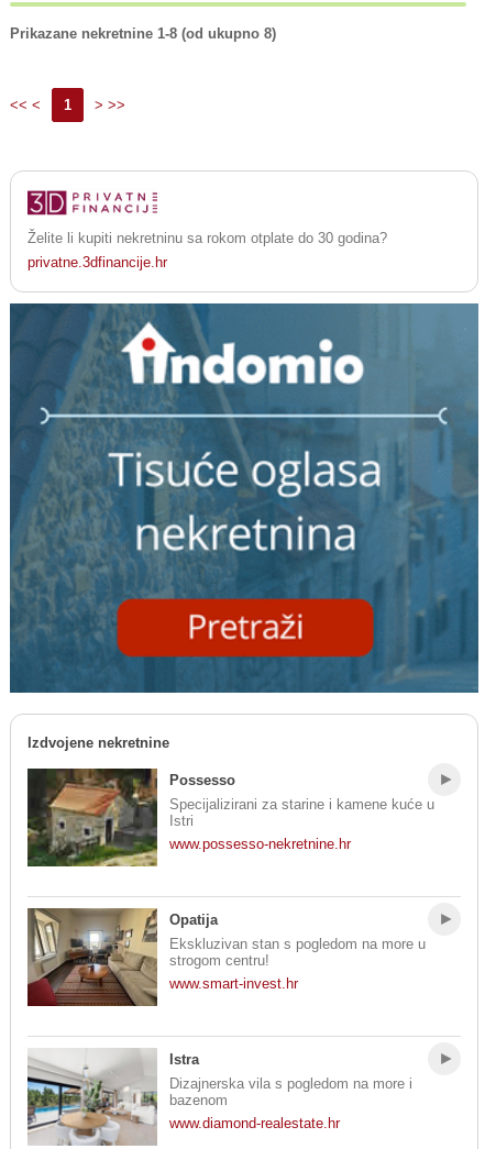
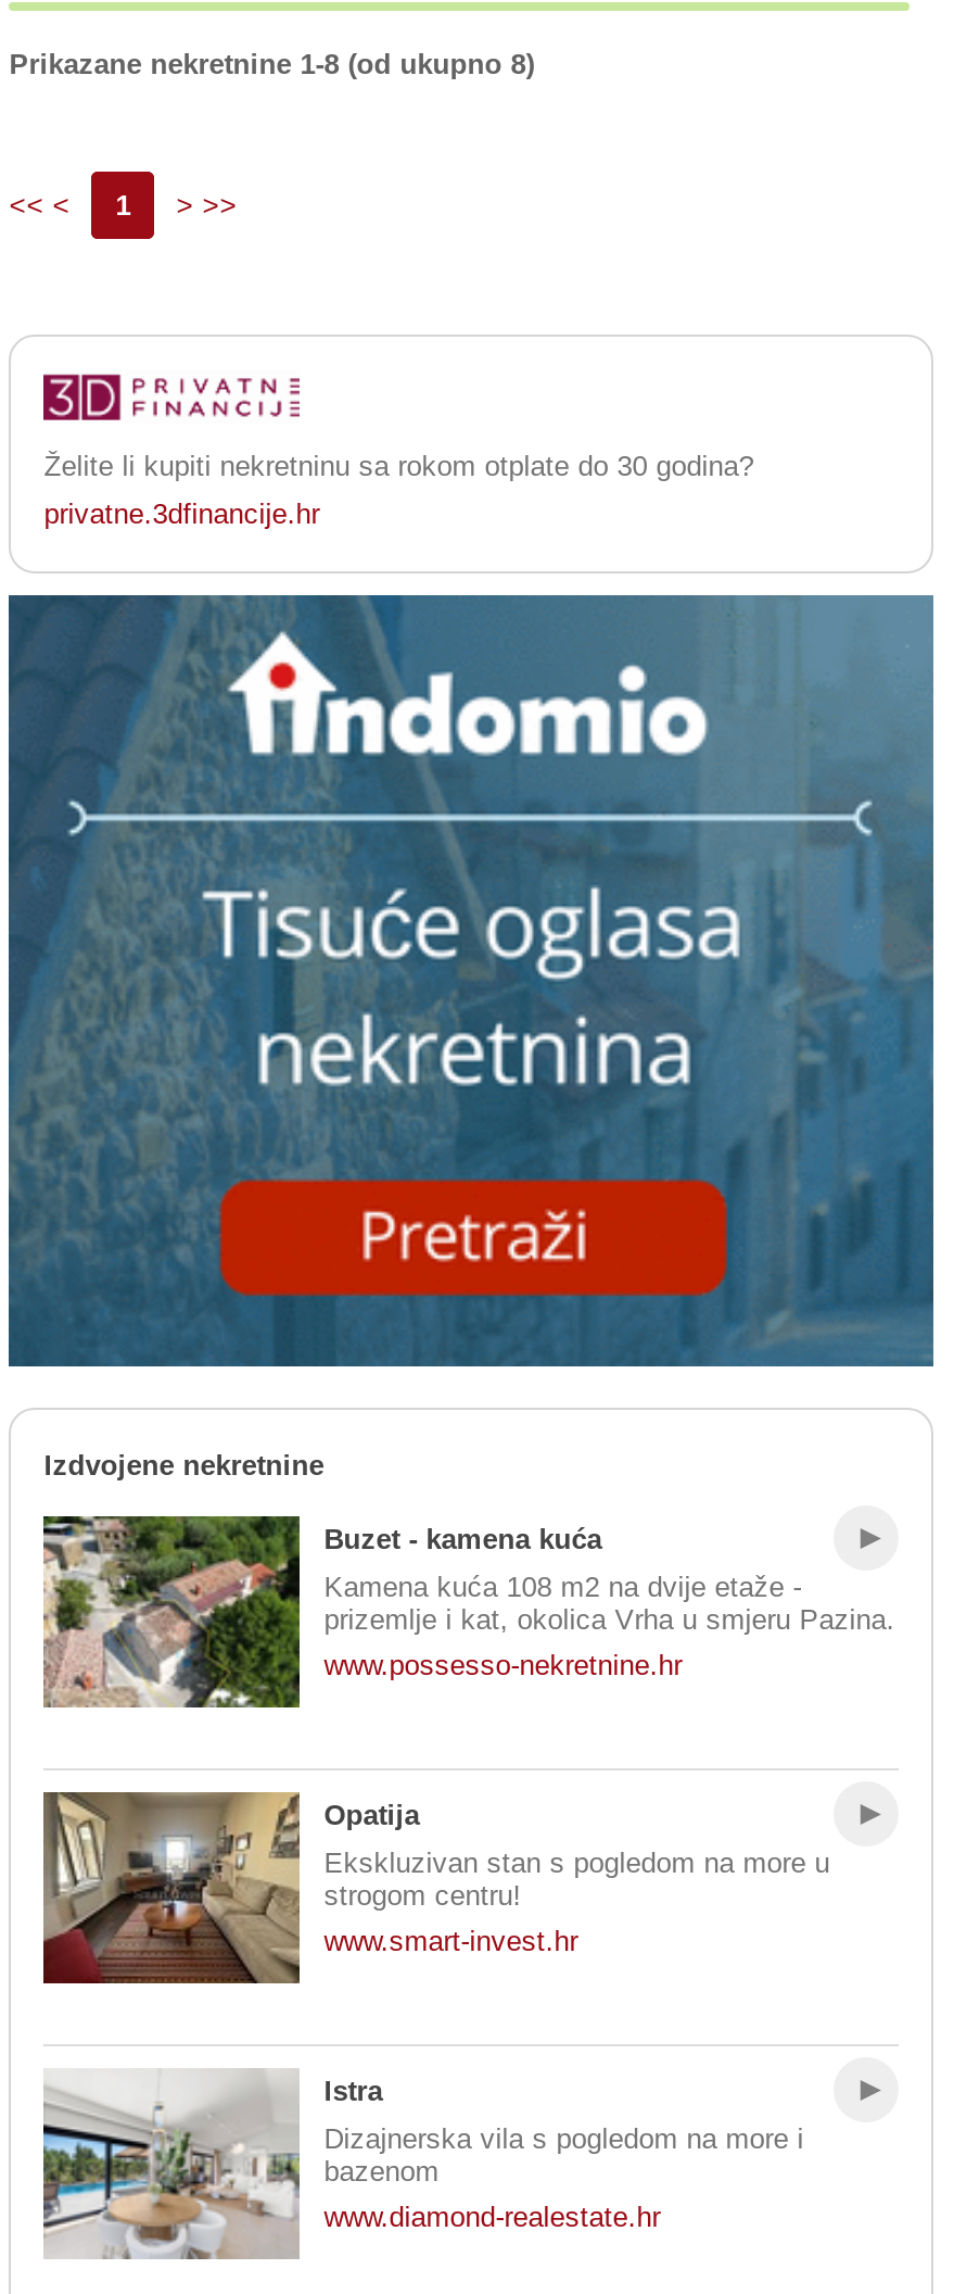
[26,767,236,868] [image] | Possesso -> [43,1515,602,1709] [image] | Buzet - kamena kuća
[170,796,435,829] Specijalizirani za starine i kamene kuće u | Istri -> [324,1570,895,1636] Kamena kuća 108 m2 na dvije etaže - | prizemlje i kat, okolica Vrha u smjeru Pazina.

